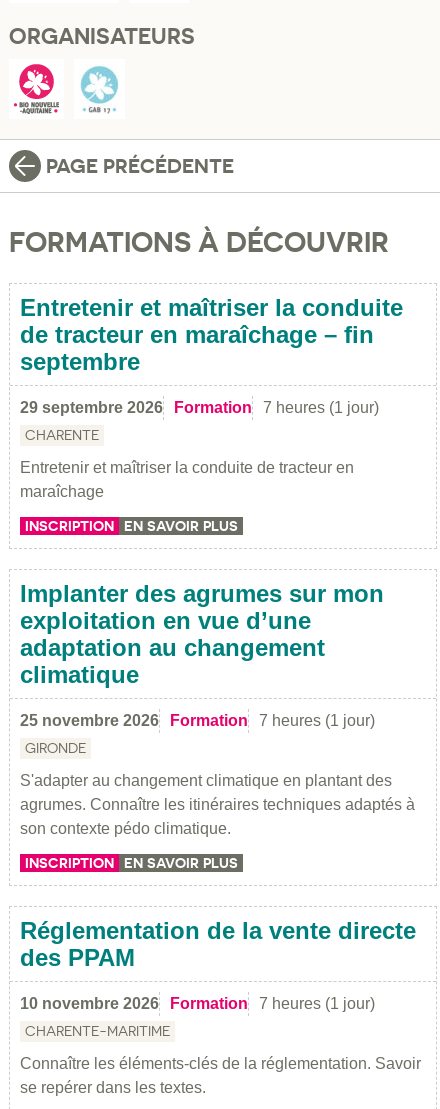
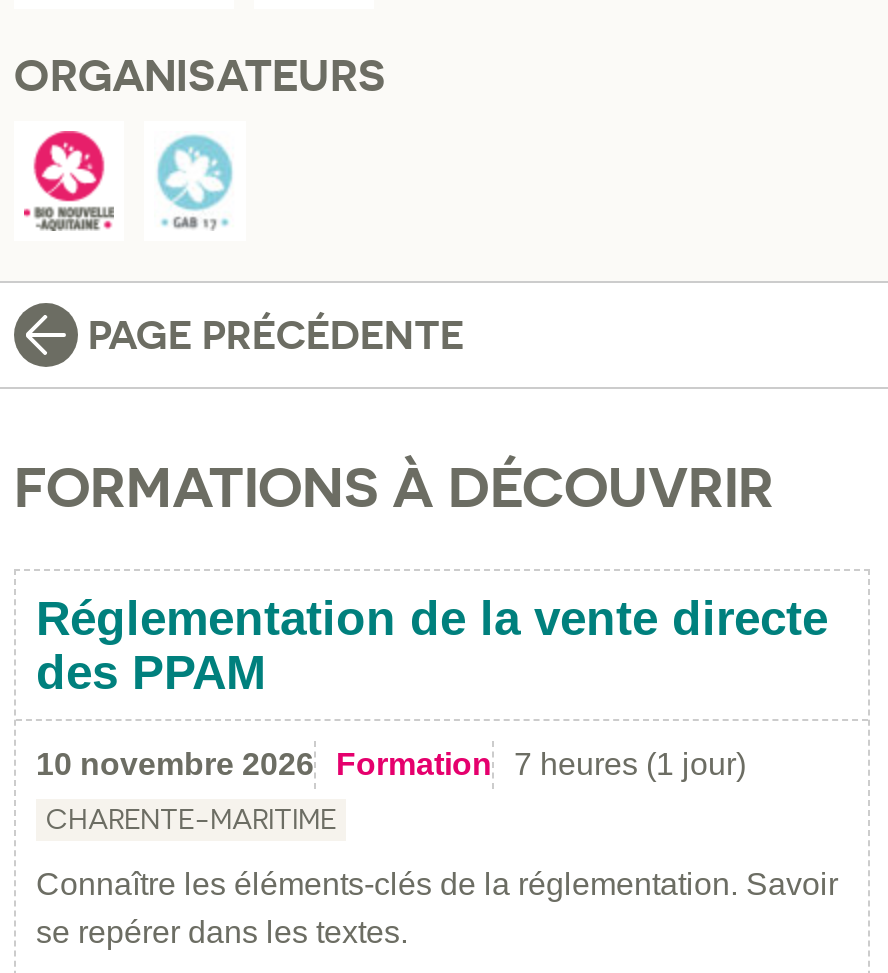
[20,294,415,871] Entretenir et maîtriser la conduite | de tracteur en maraîchage – fin | septembre | 29 septembre 2026 | Formation | 7 heures (1 jour) | CHARENTE | Entretenir et maîtriser la conduite de tracteur en | maraîchage | INSCRIPTION | EN SAVOIR PLUS | Implanter des agrumes sur mon | exploitation en vue d’une | adaptation au changement | climatique | 25 novembre 2026 | Formation | 7 heures (1 jour) | GIRONDE | S'adapter au changement climatique en plantant des | agrumes. Connaître les itinéraires techniques adaptés à | son contexte pédo climatique. | INSCRIPTION | EN SAVOIR PLUS -> none

